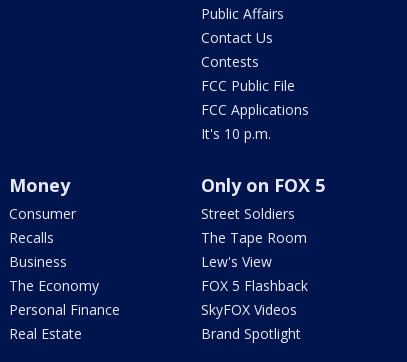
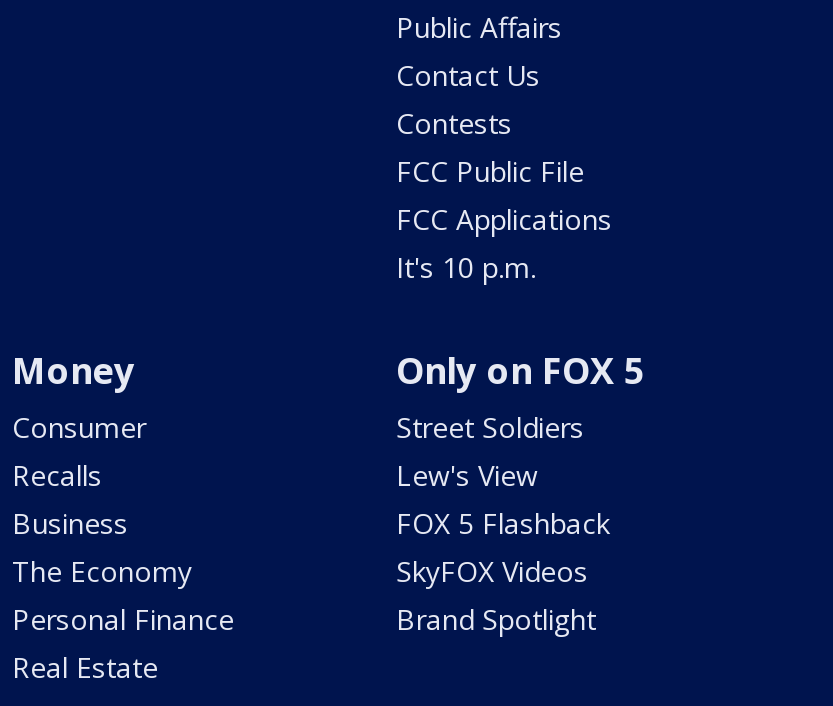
[201,228,307,247] The Tape Room -> none
moved [201,252,308,343] -> [396,456,610,638]: Lew's View | FOX 5 Flashback | SkyFOX Videos | Brand Spotlight

